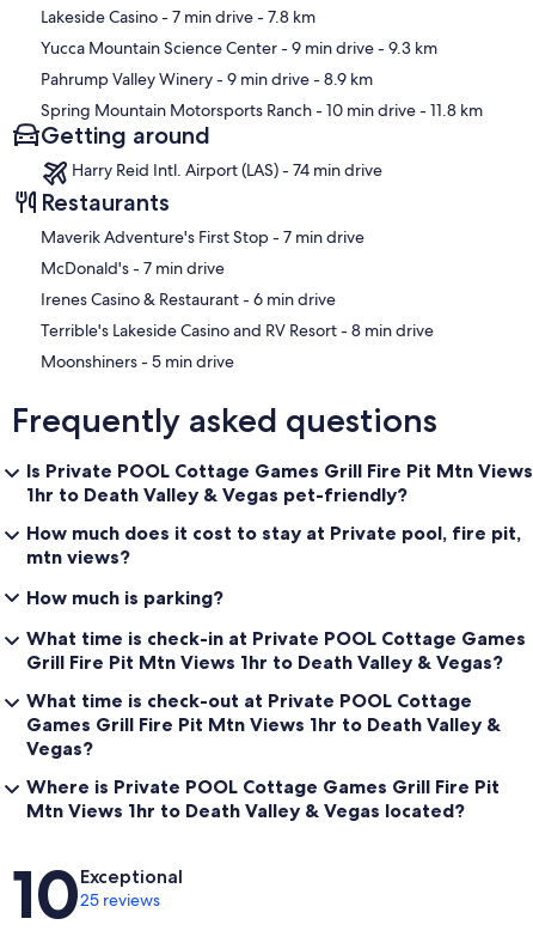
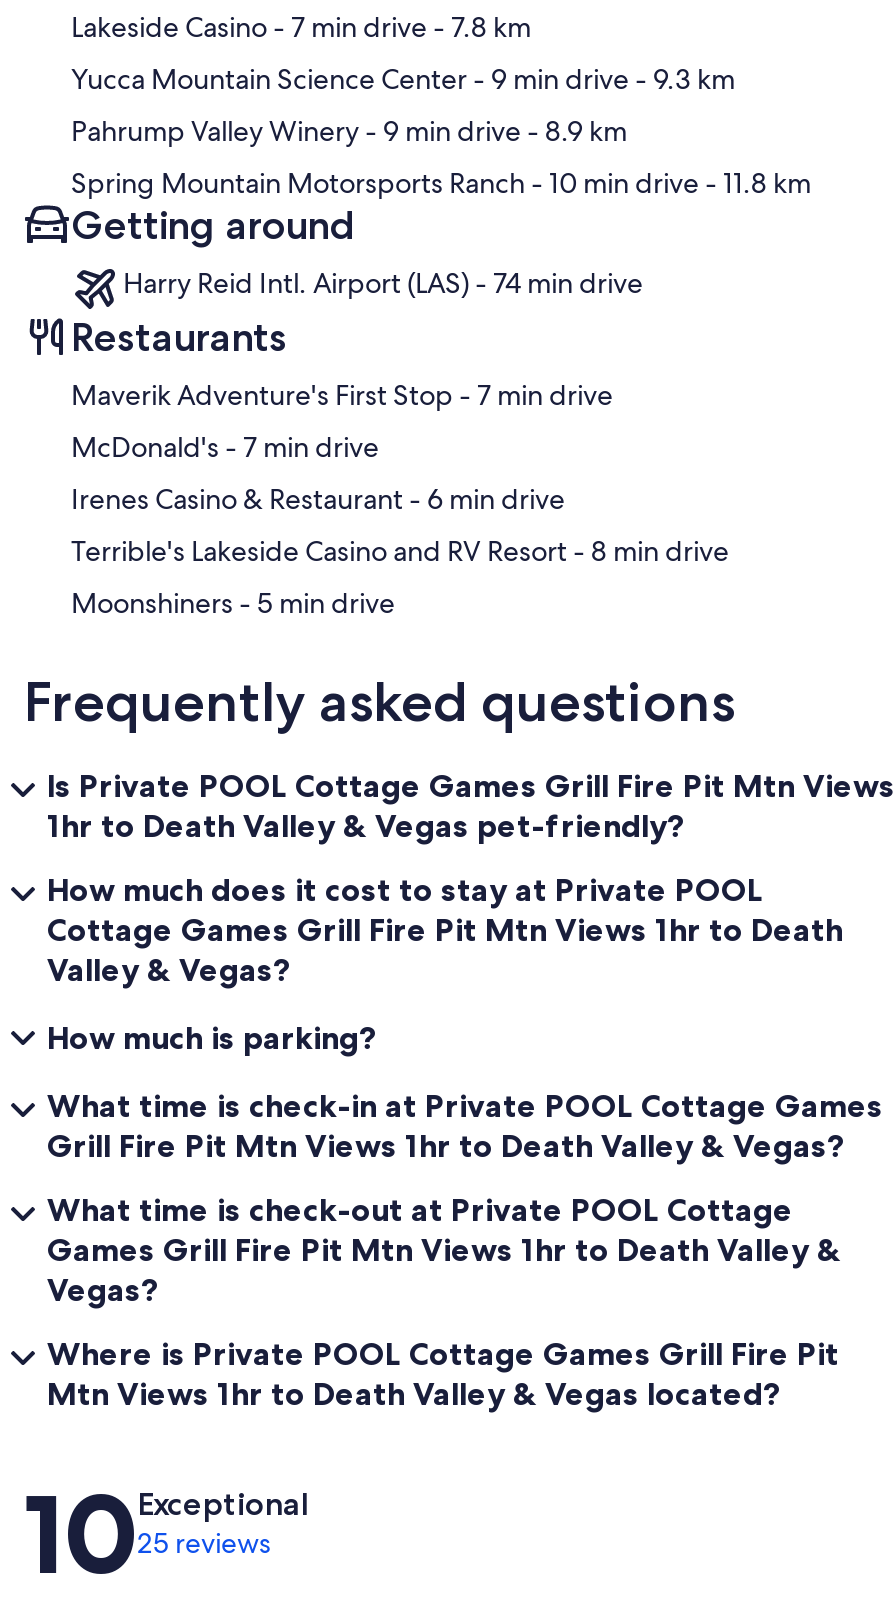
[26,521,521,569] How much does it cost to stay at Private pool, fire pit, | mtn views? -> [47,869,843,989] How much does it cost to stay at Private POOL | Cottage Games Grill Fire Pit Mtn Views 1hr to Death | Valley & Vegas?

